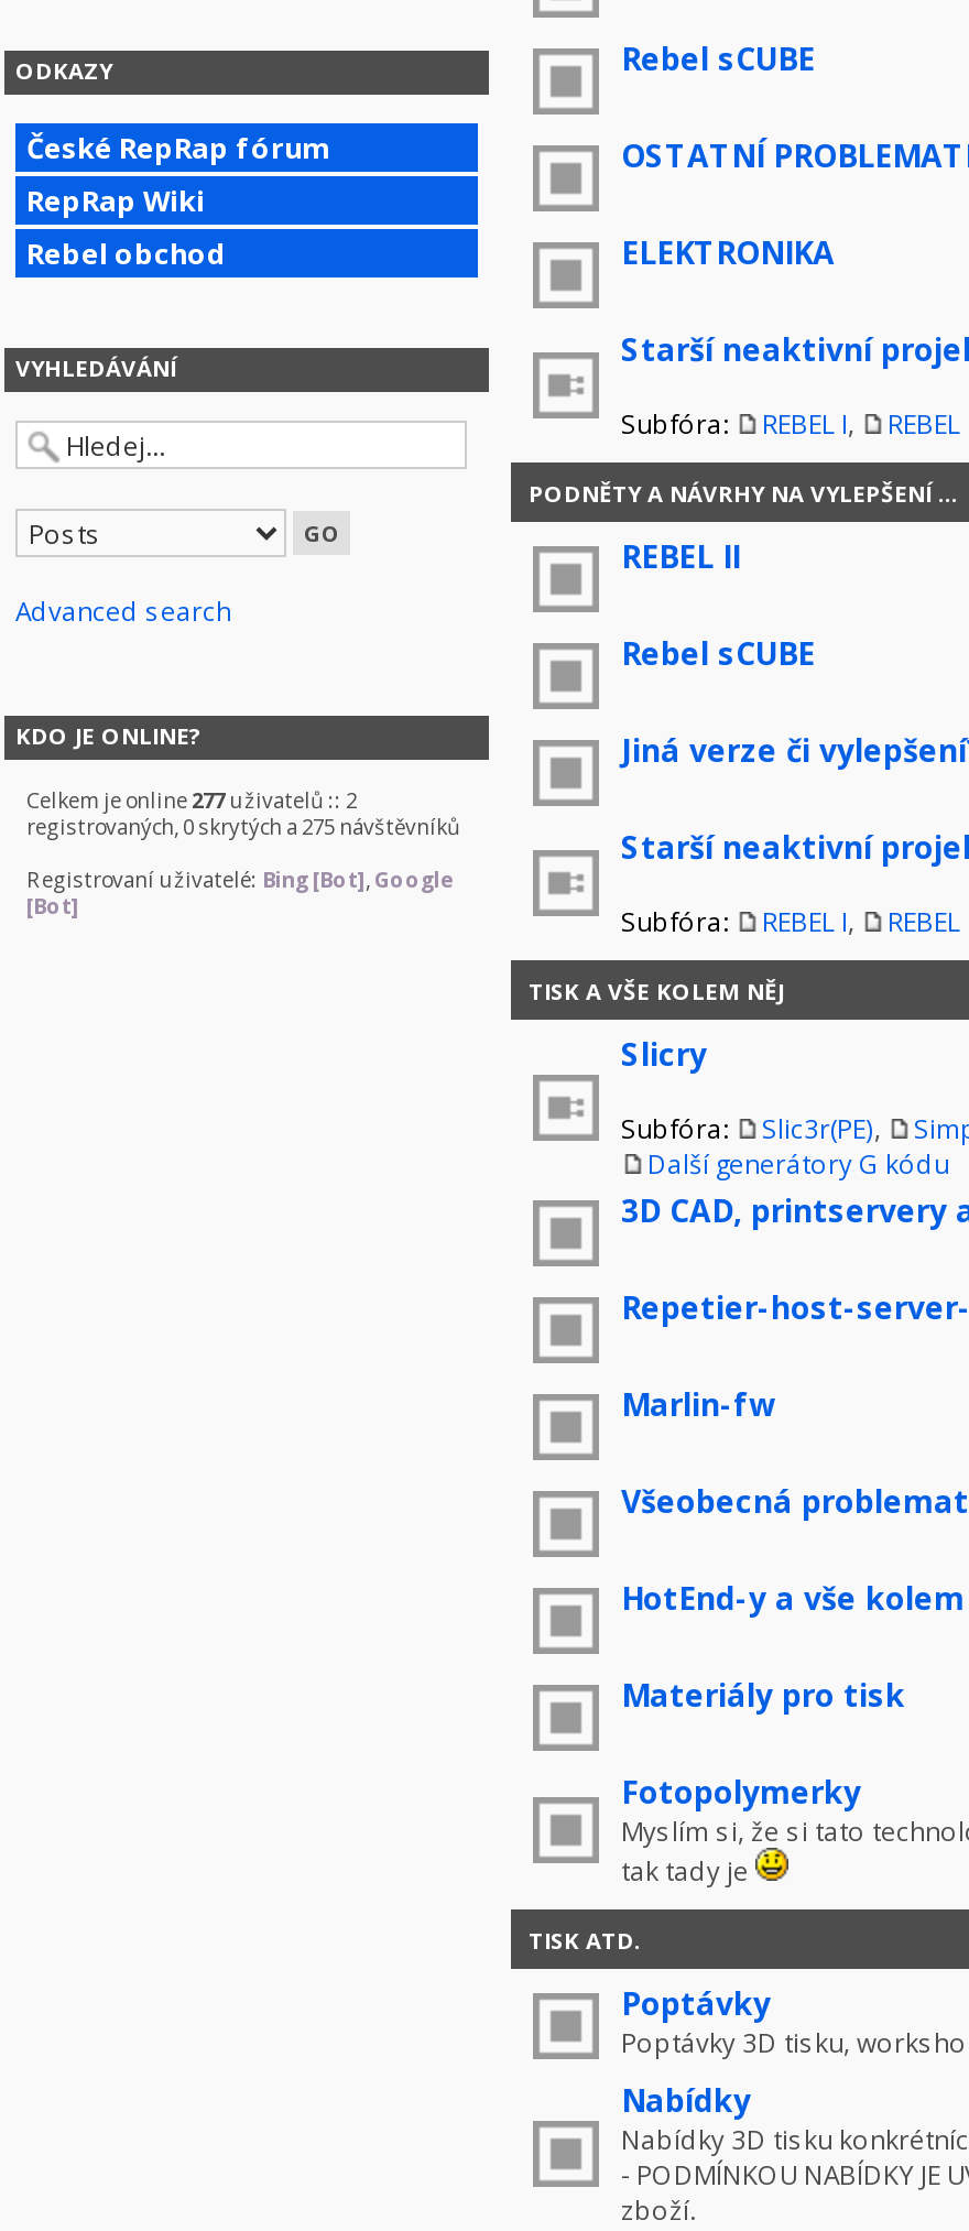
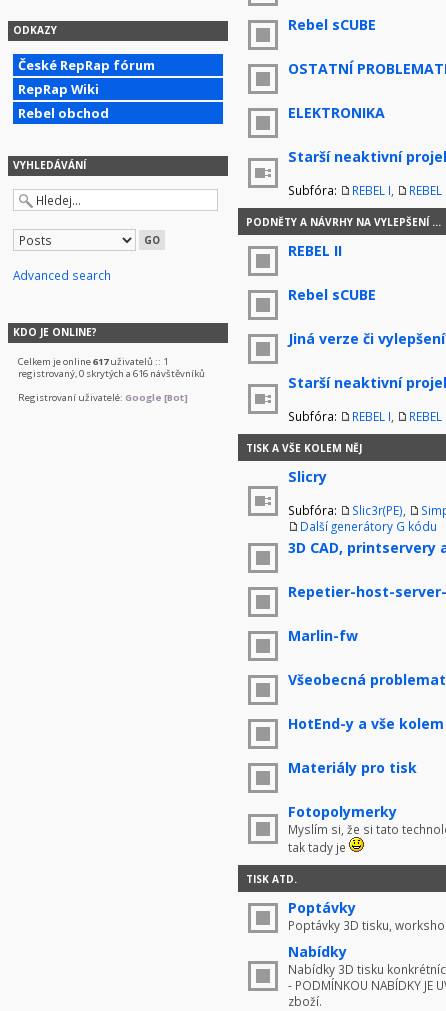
[26,786,460,841] Celkem je online 277 uživatelů :: 2 | registrovaných, 0 skrytých a 275 návštěvníků -> [18,355,205,380] Celkem je online 617 uživatelů :: 1 | registrovaný, 0 skrytých a 616 návštěvníků
[26,865,456,920] Registrovaní uživatelé: Bing [Bot], Google | [Bot] -> [18,391,188,404] Registrovaní uživatelé: Google [Bot]

